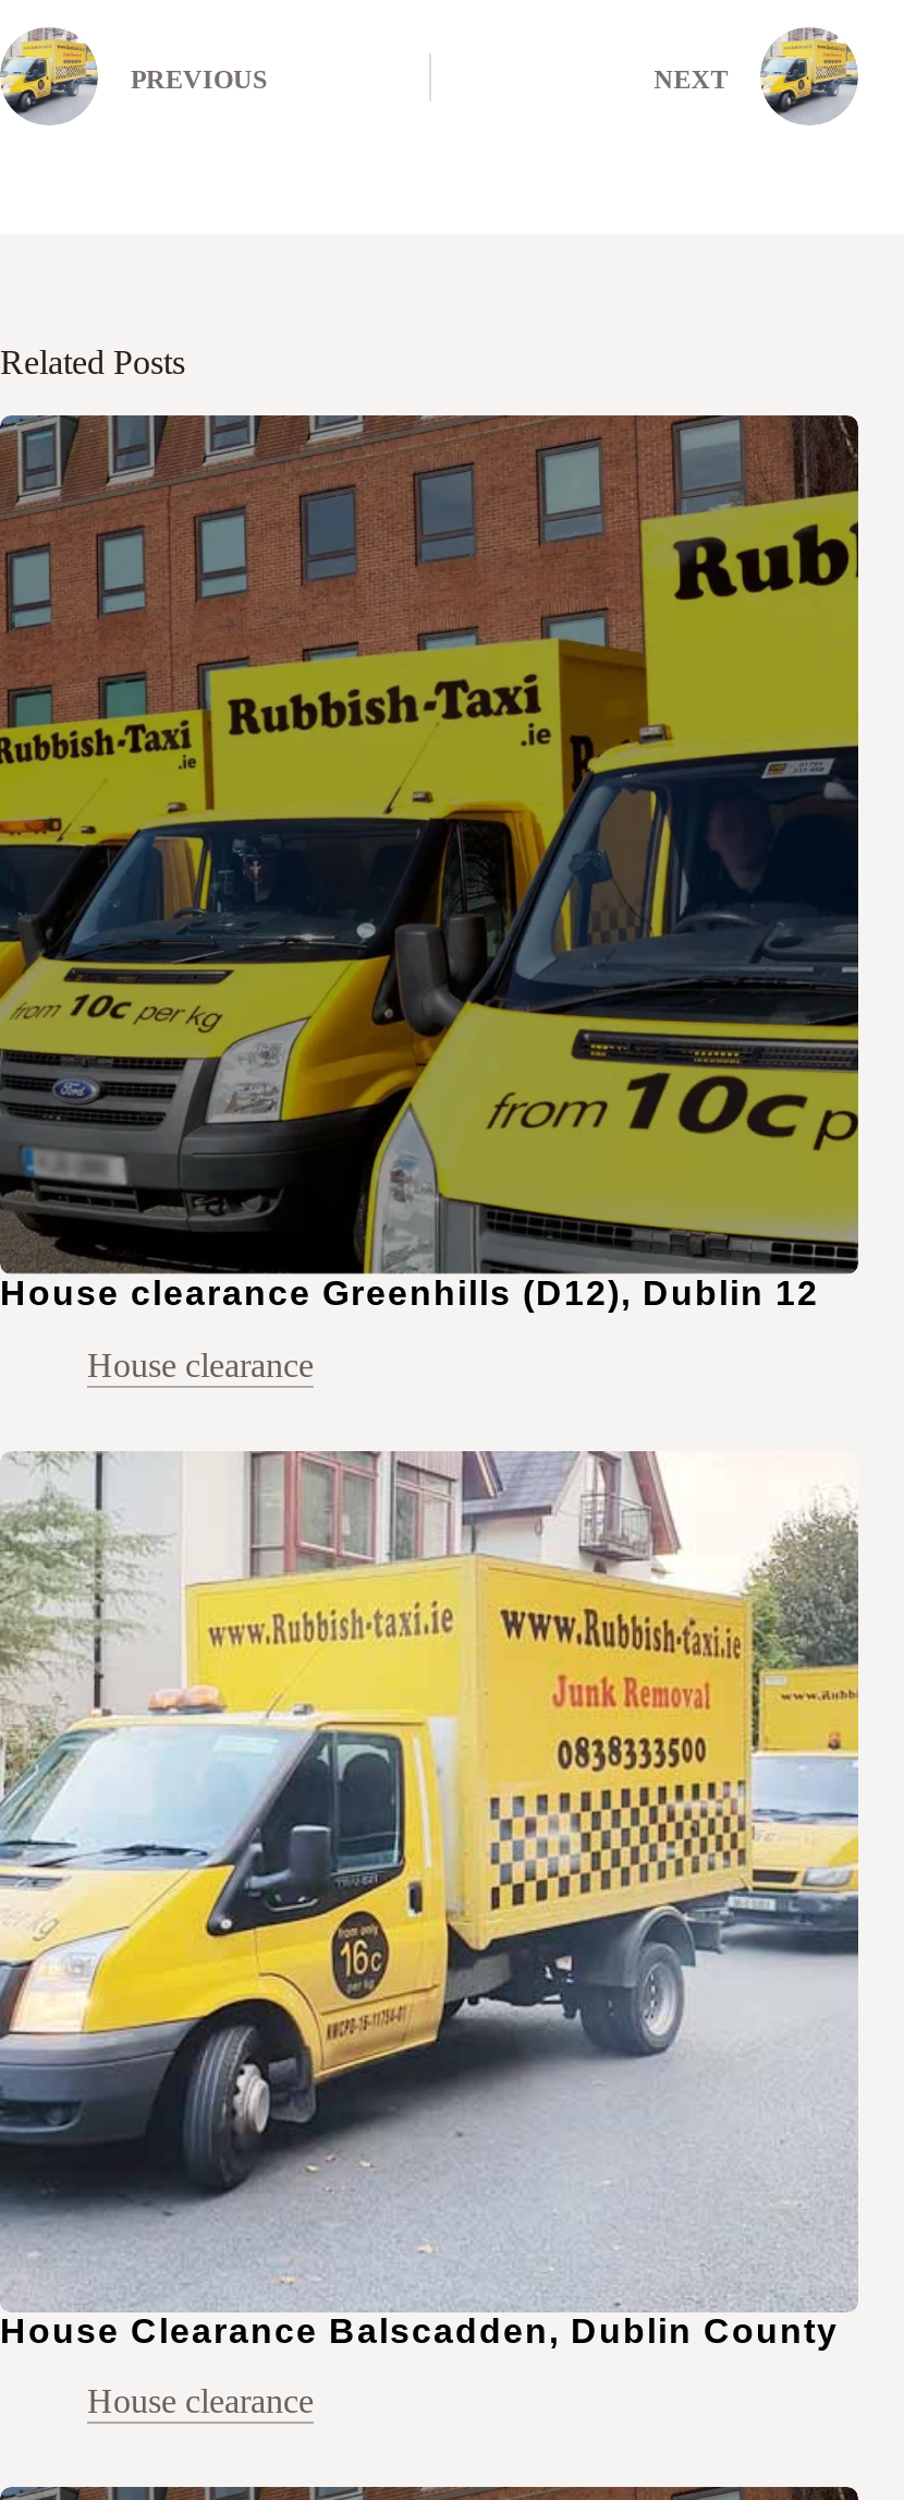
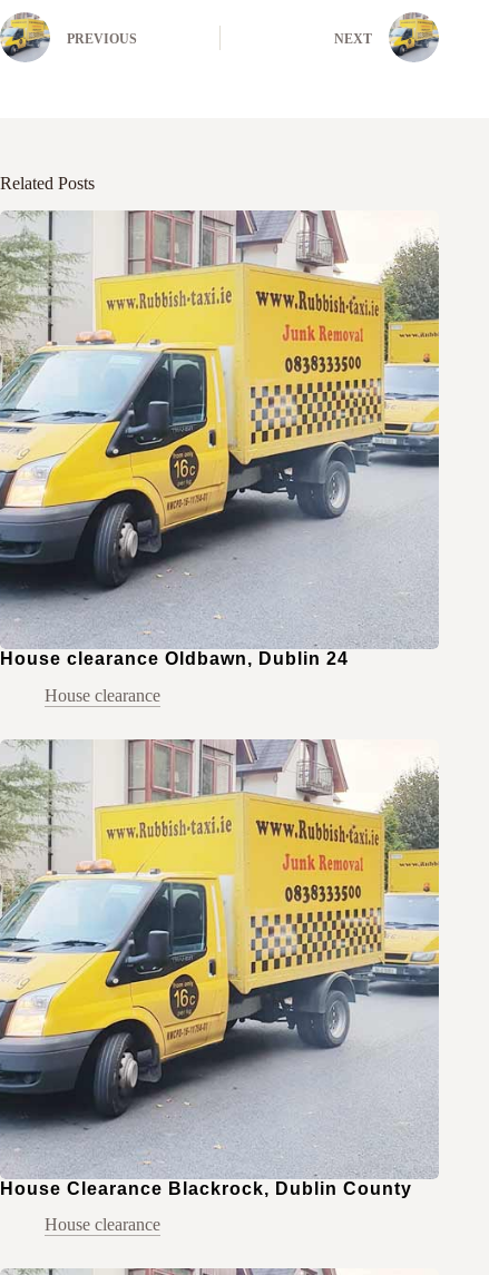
[0,413,860,1313] [image] | House clearance Greenhills (D12), Dublin 12 -> [0,210,440,669] [image] | House clearance Oldbawn, Dublin 24
[0,2311,839,2348] House Clearance Balscadden, Dublin County -> [0,1179,412,1198] House Clearance Blackrock, Dublin County

